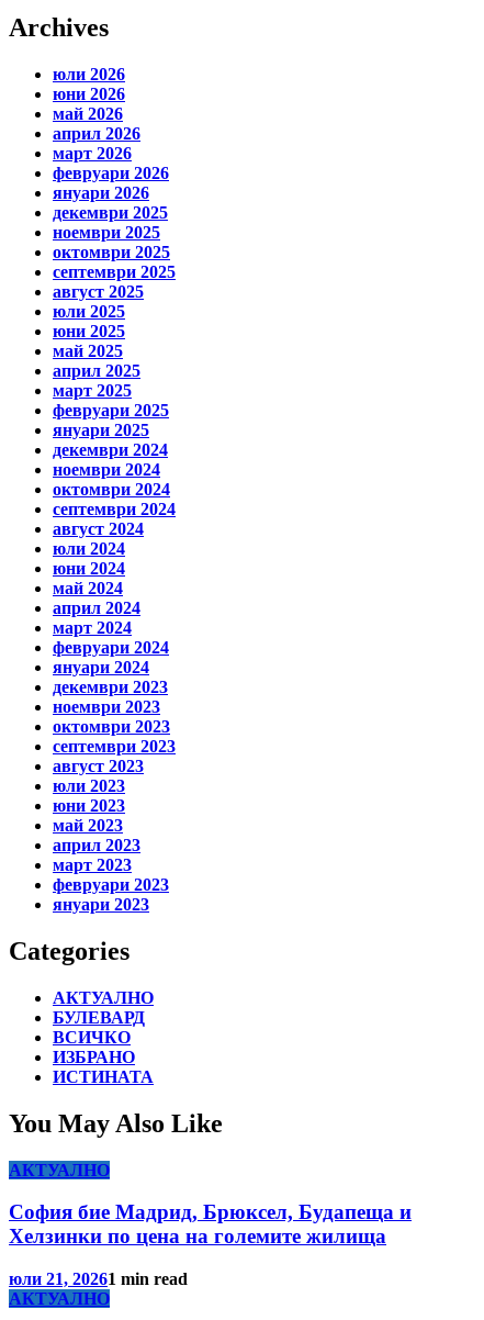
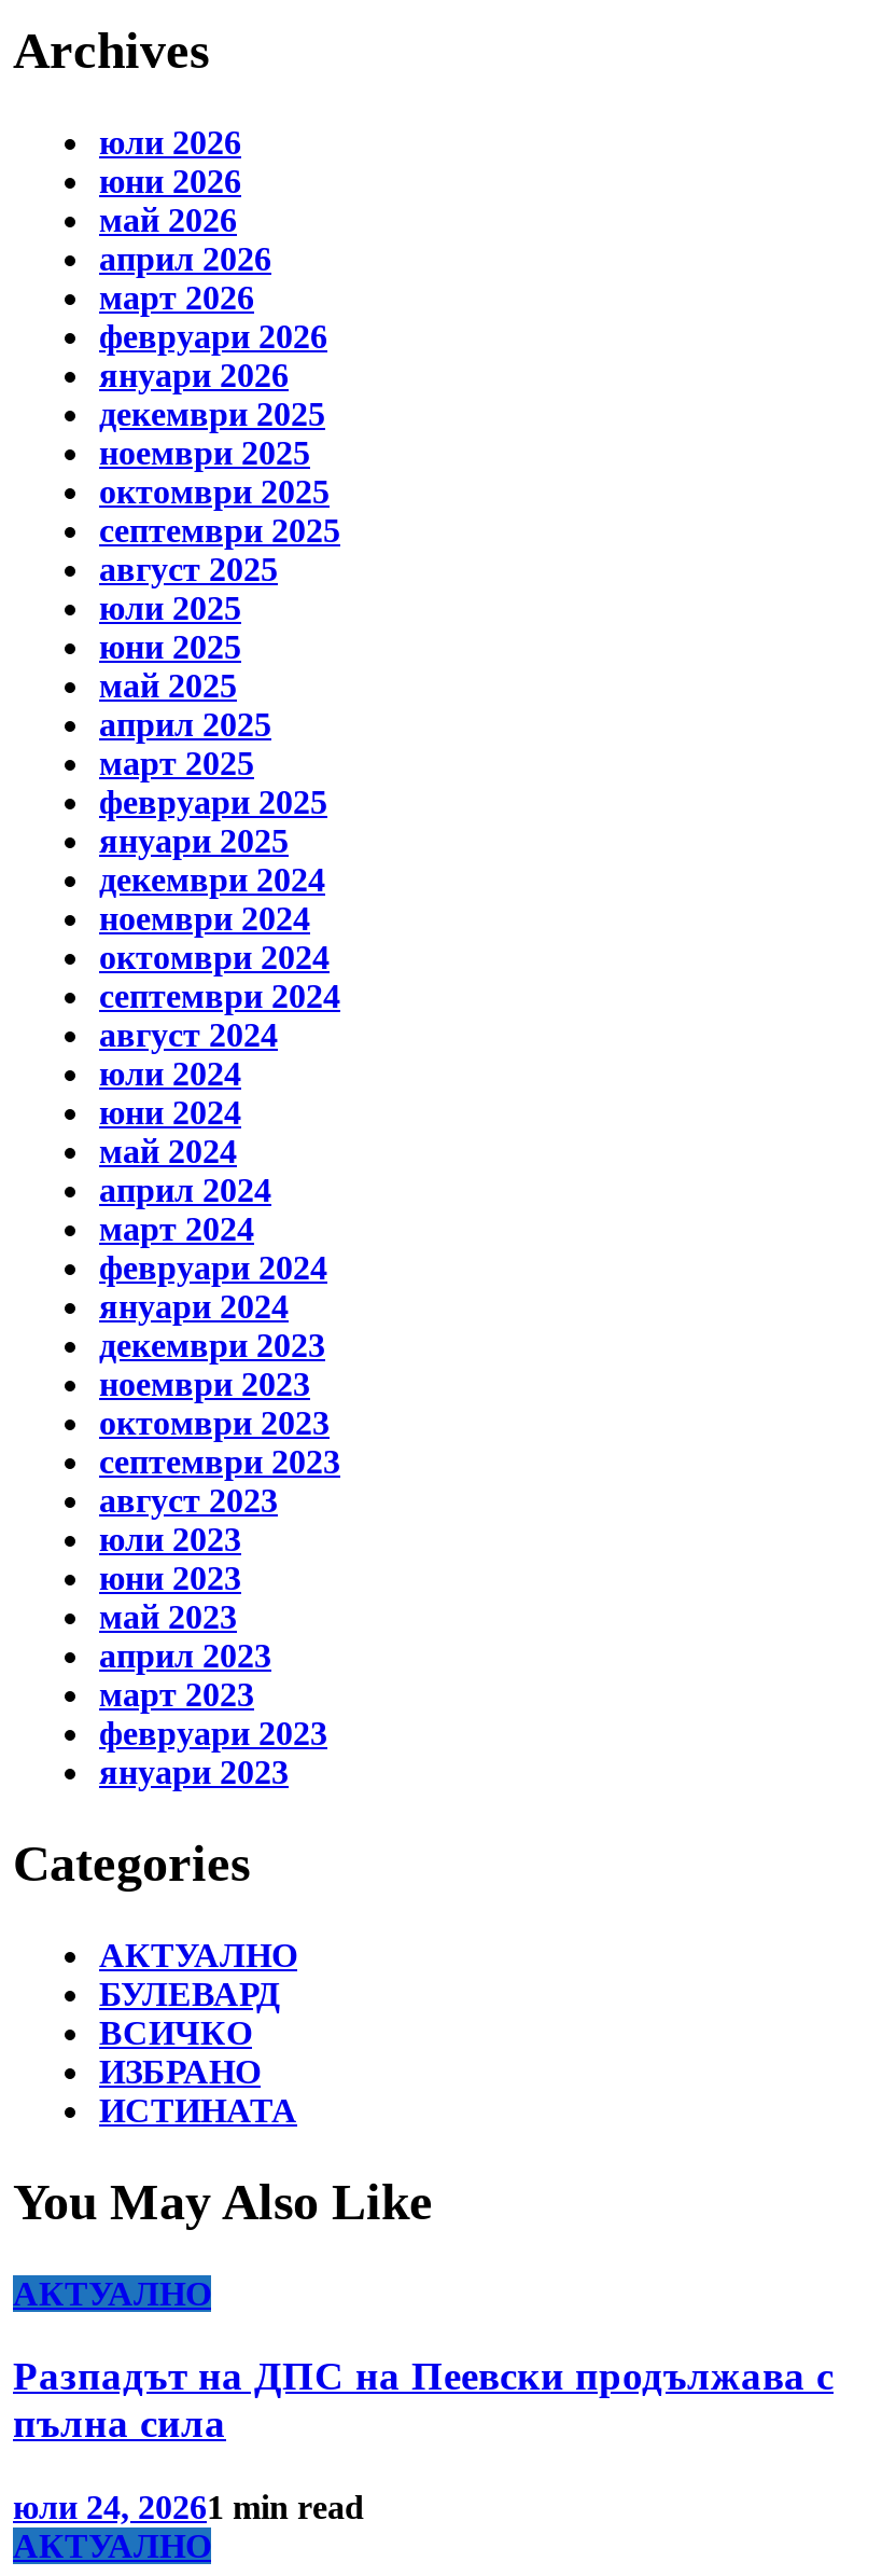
[9,1201,412,1248] София бие Мадрид, Брюксел, Будапеща и | Хелзинки по цена на големите жилища -> [13,2354,834,2446] Разпадът на ДПС на Пеевски продължава с | пълна сила
[9,1270,188,1288] юли 21, 20261 min read -> [13,2489,364,2526] юли 24, 20261 min read

